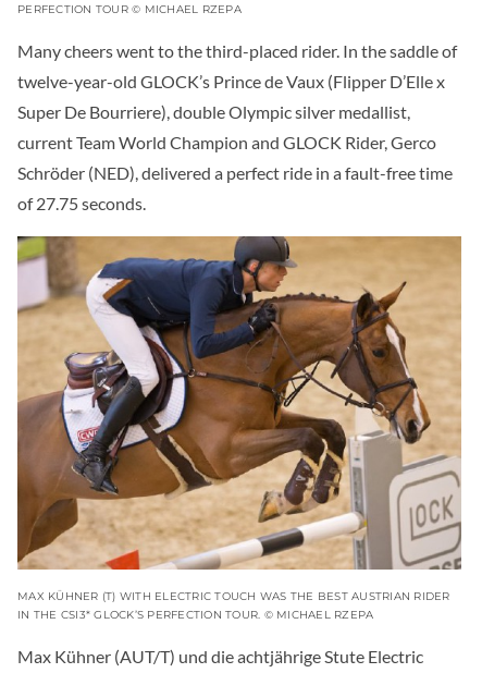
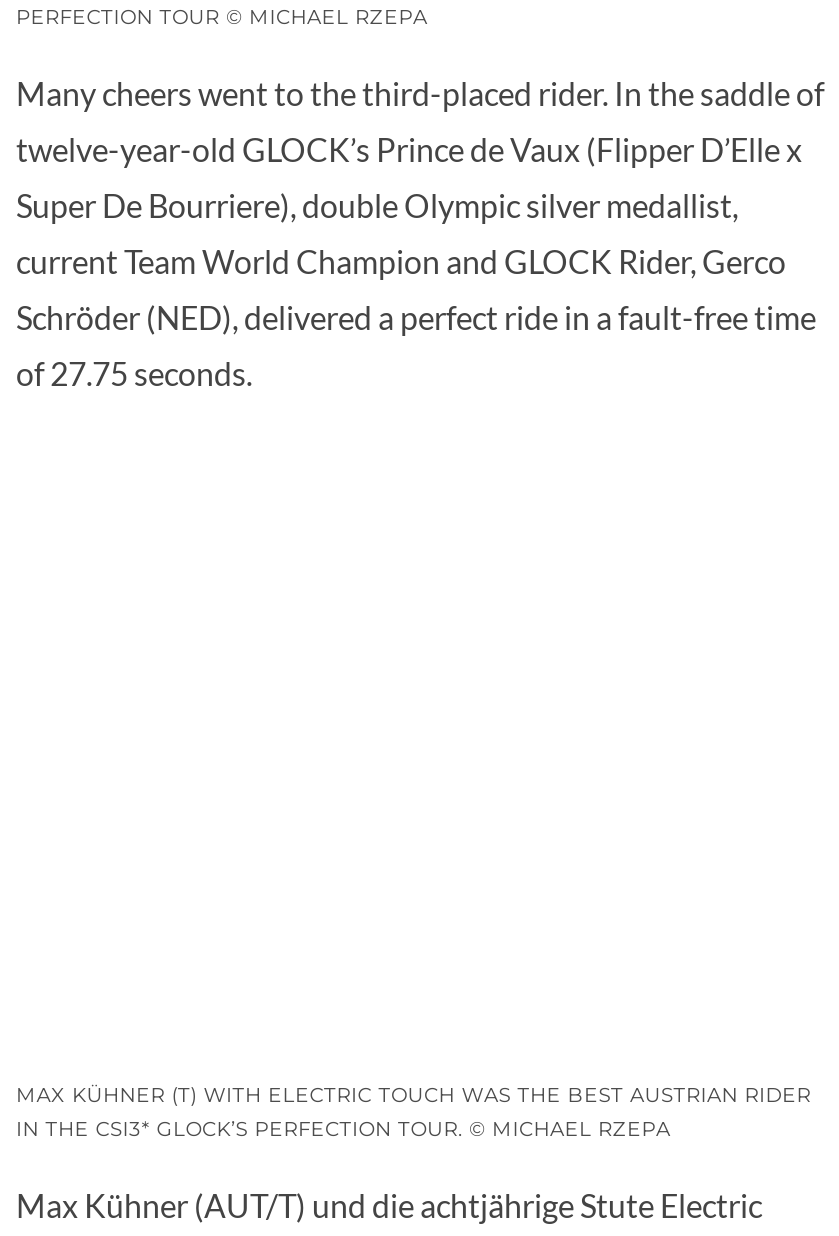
[16,235,462,571] [image] -> none

